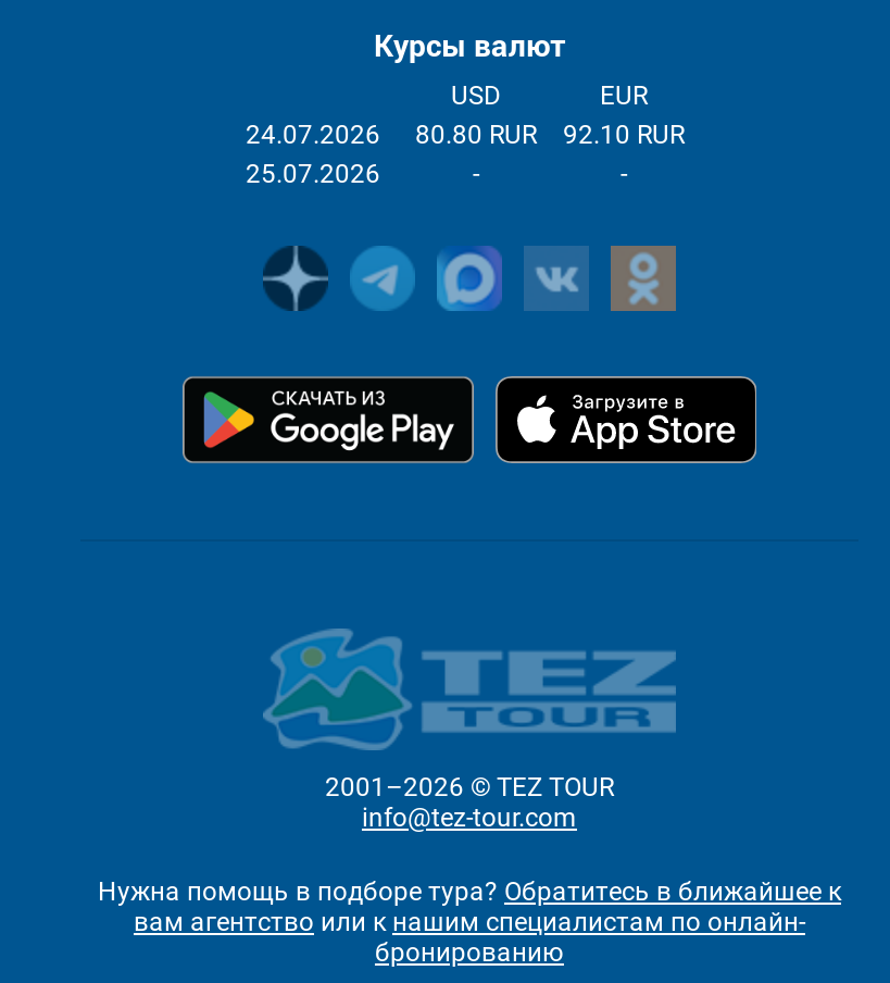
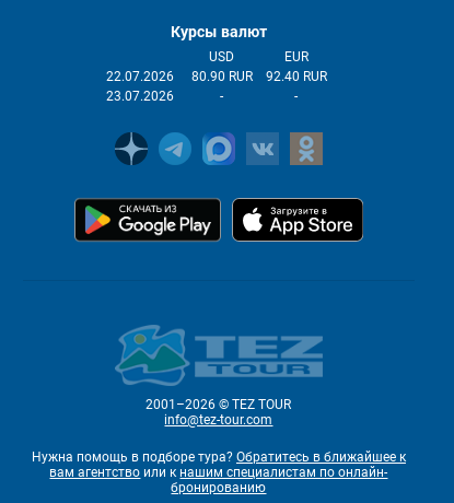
[246,120,380,150] 24.07.2026 -> [106,69,174,84] 22.07.2026
[415,120,537,150] 80.80 RUR -> [191,69,253,84] 80.90 RUR
[563,120,685,150] 92.10 RUR -> [266,69,327,84] 92.40 RUR
[246,159,380,189] 25.07.2026 -> [106,89,174,104] 23.07.2026

